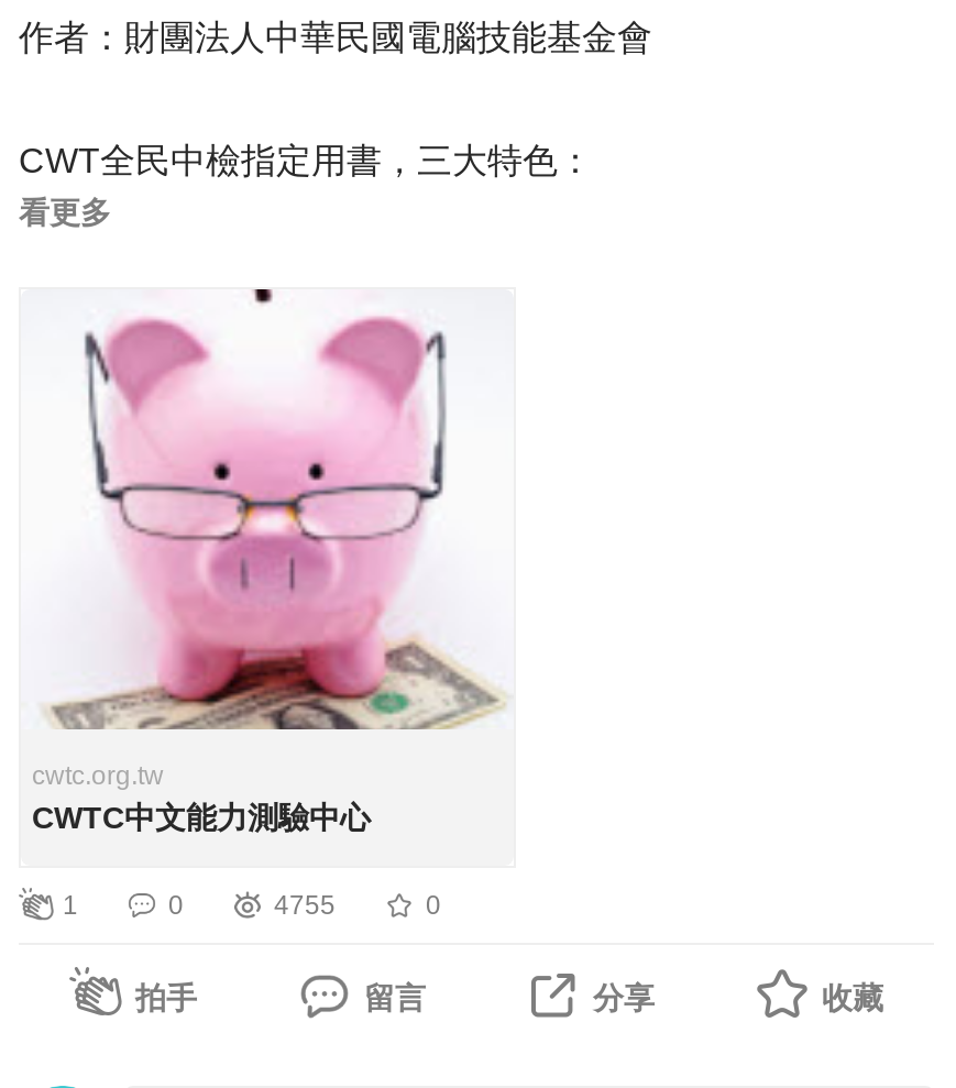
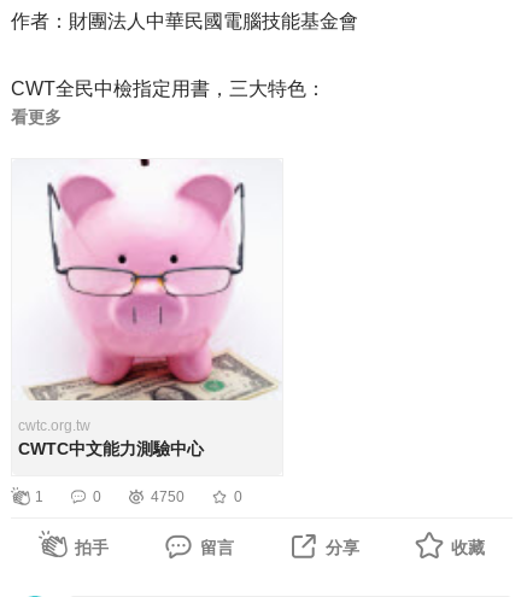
[274,890,336,921] 4755 -> [151,488,185,505] 4750

